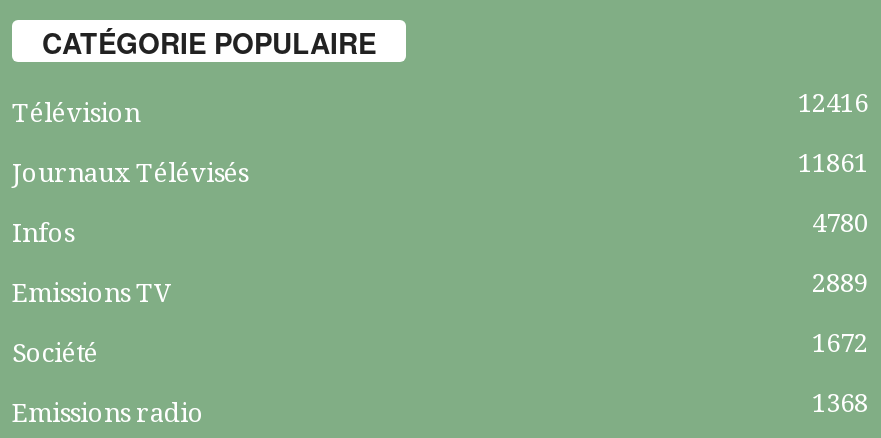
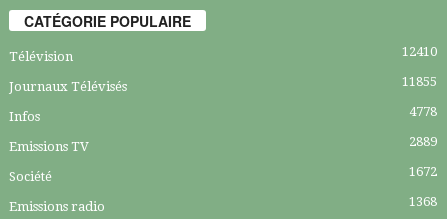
[798,87,868,117] 12416 -> [402,44,437,59] 12410
[798,147,868,177] 11861 -> [402,74,437,89] 11855
[812,207,868,237] 4780 -> [409,104,437,119] 4778

